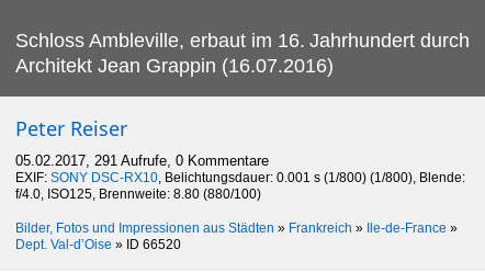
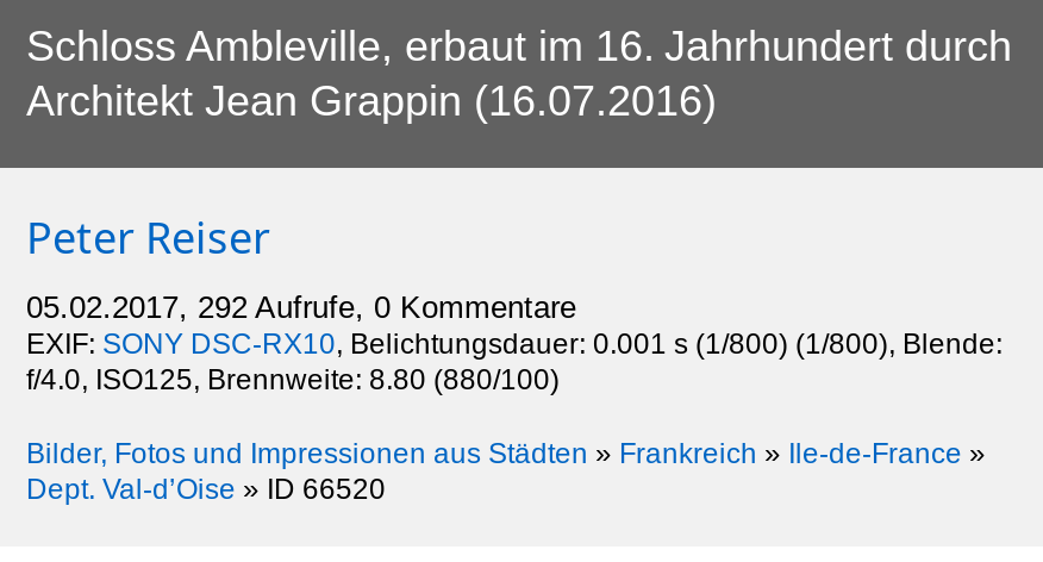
[15,153,269,169] 05.02.2017, 291 Aufrufe, 0 Kommentare -> [26,288,576,323] 05.02.2017, 292 Aufrufe, 0 Kommentare

